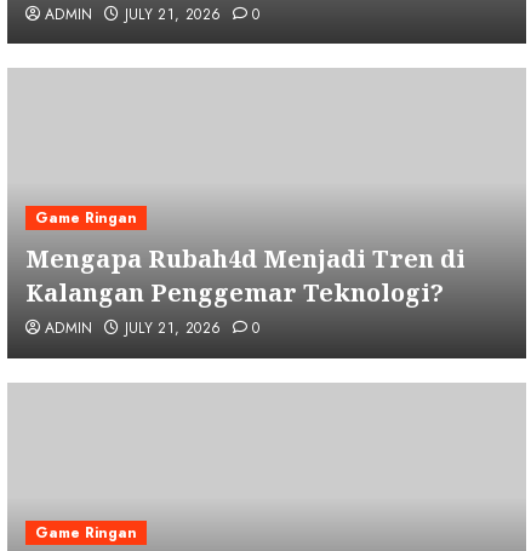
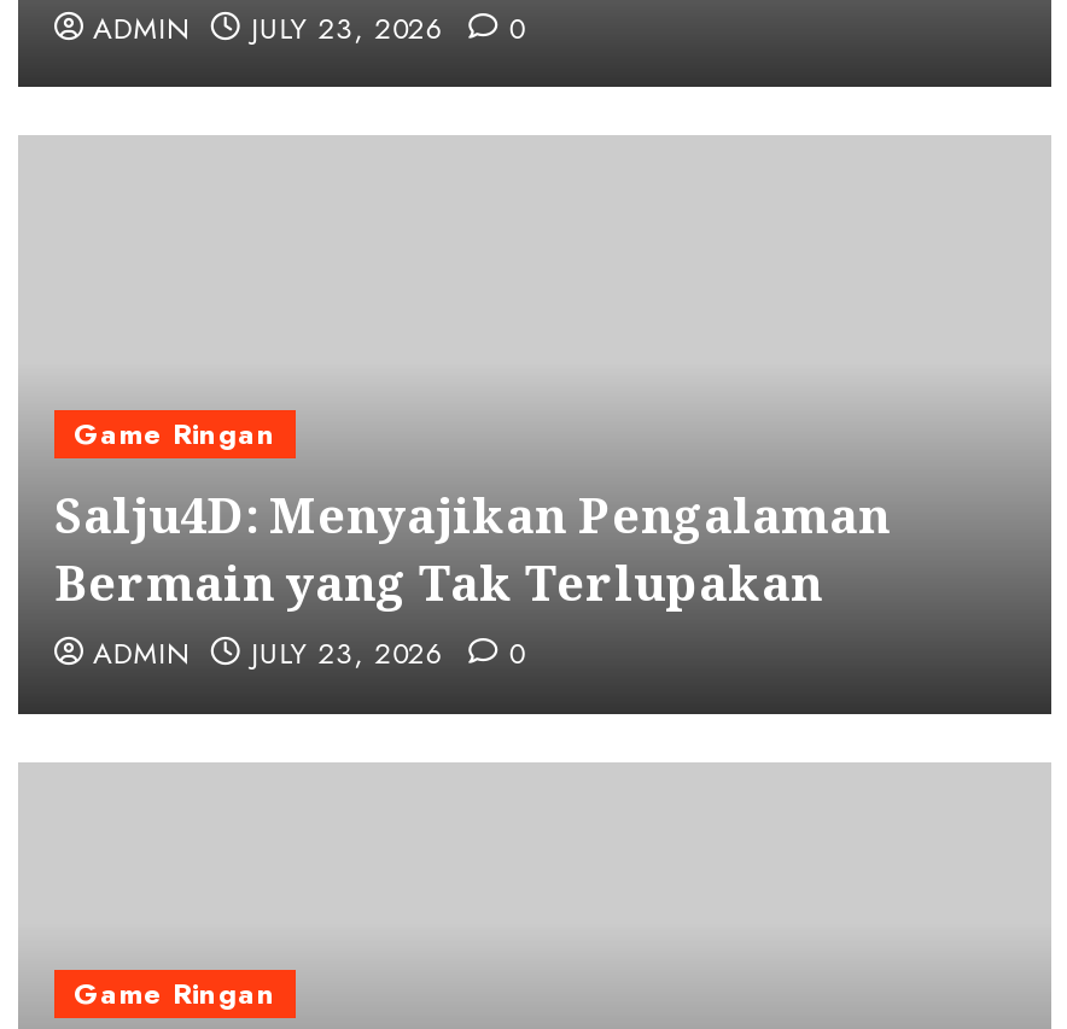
[45,4,260,25] ADMIN JULY 21, 2026 0 -> [93,7,525,51] ADMIN JULY 23, 2026 0
[25,242,466,309] Mengapa Rubah4d Menjadi Tren di | Kalangan Penggemar Teknologi? -> [54,483,890,615] Salju4D: Menyajikan Pengalaman | Bermain yang Tak Terlupakan
[45,317,260,339] ADMIN JULY 21, 2026 0 -> [93,632,525,676] ADMIN JULY 23, 2026 0

